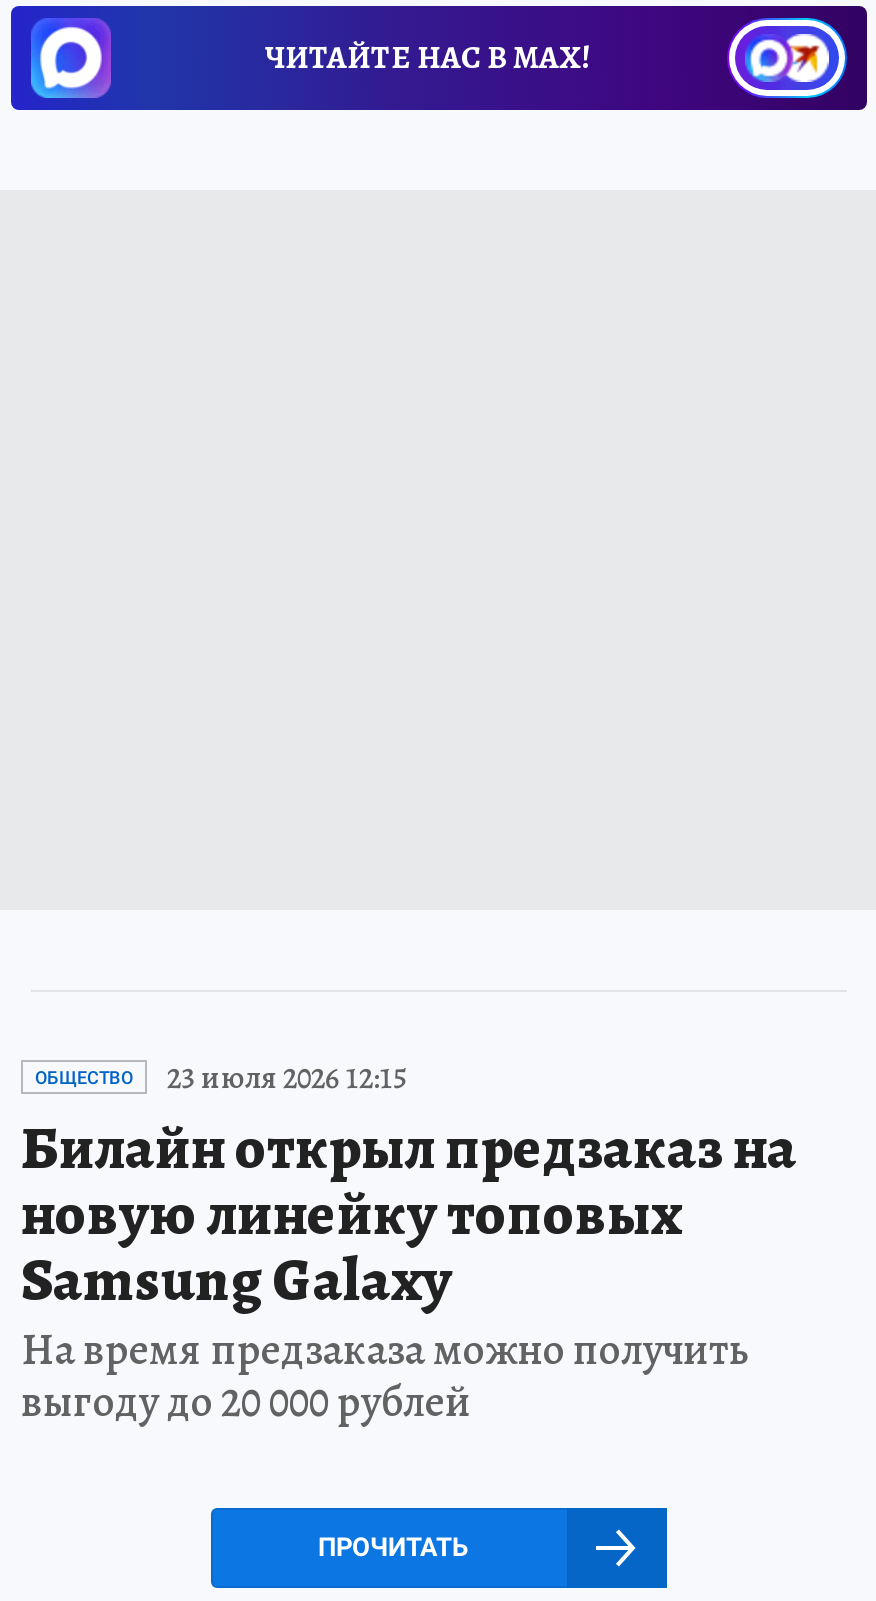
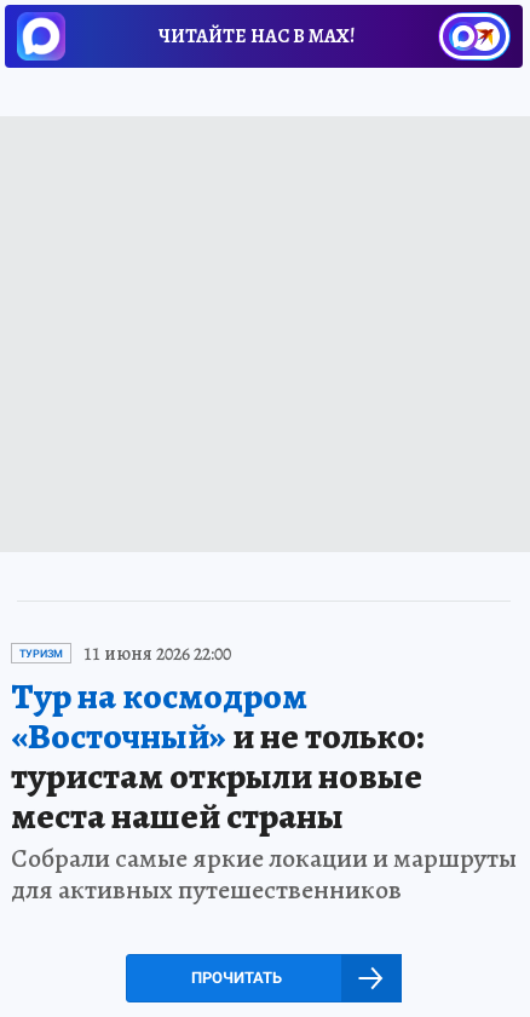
[21,1055,797,1431] ОБЩЕСТВО | 23 июля 2026 12:15 | Билайн открыл предзаказ на | новую линейку топовых | Samsung Galaxy | На время предзаказа можно получить | выгоду до 20 000 рублей -> [11,640,517,908] ТУРИЗМ | 11 июня 2026 22:00 | Тур на космодром | «Восточный»и не только: | туристам открыли новые | места нашей страны | Собрали самые яркие локации и маршруты | для активных путешественников

